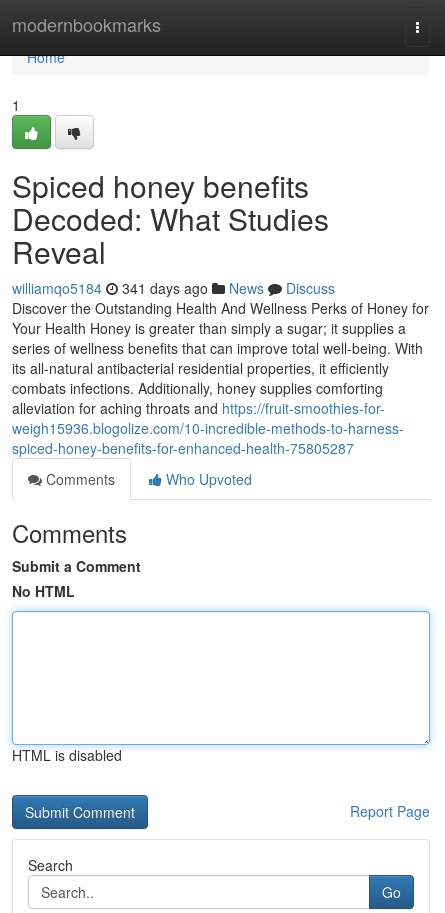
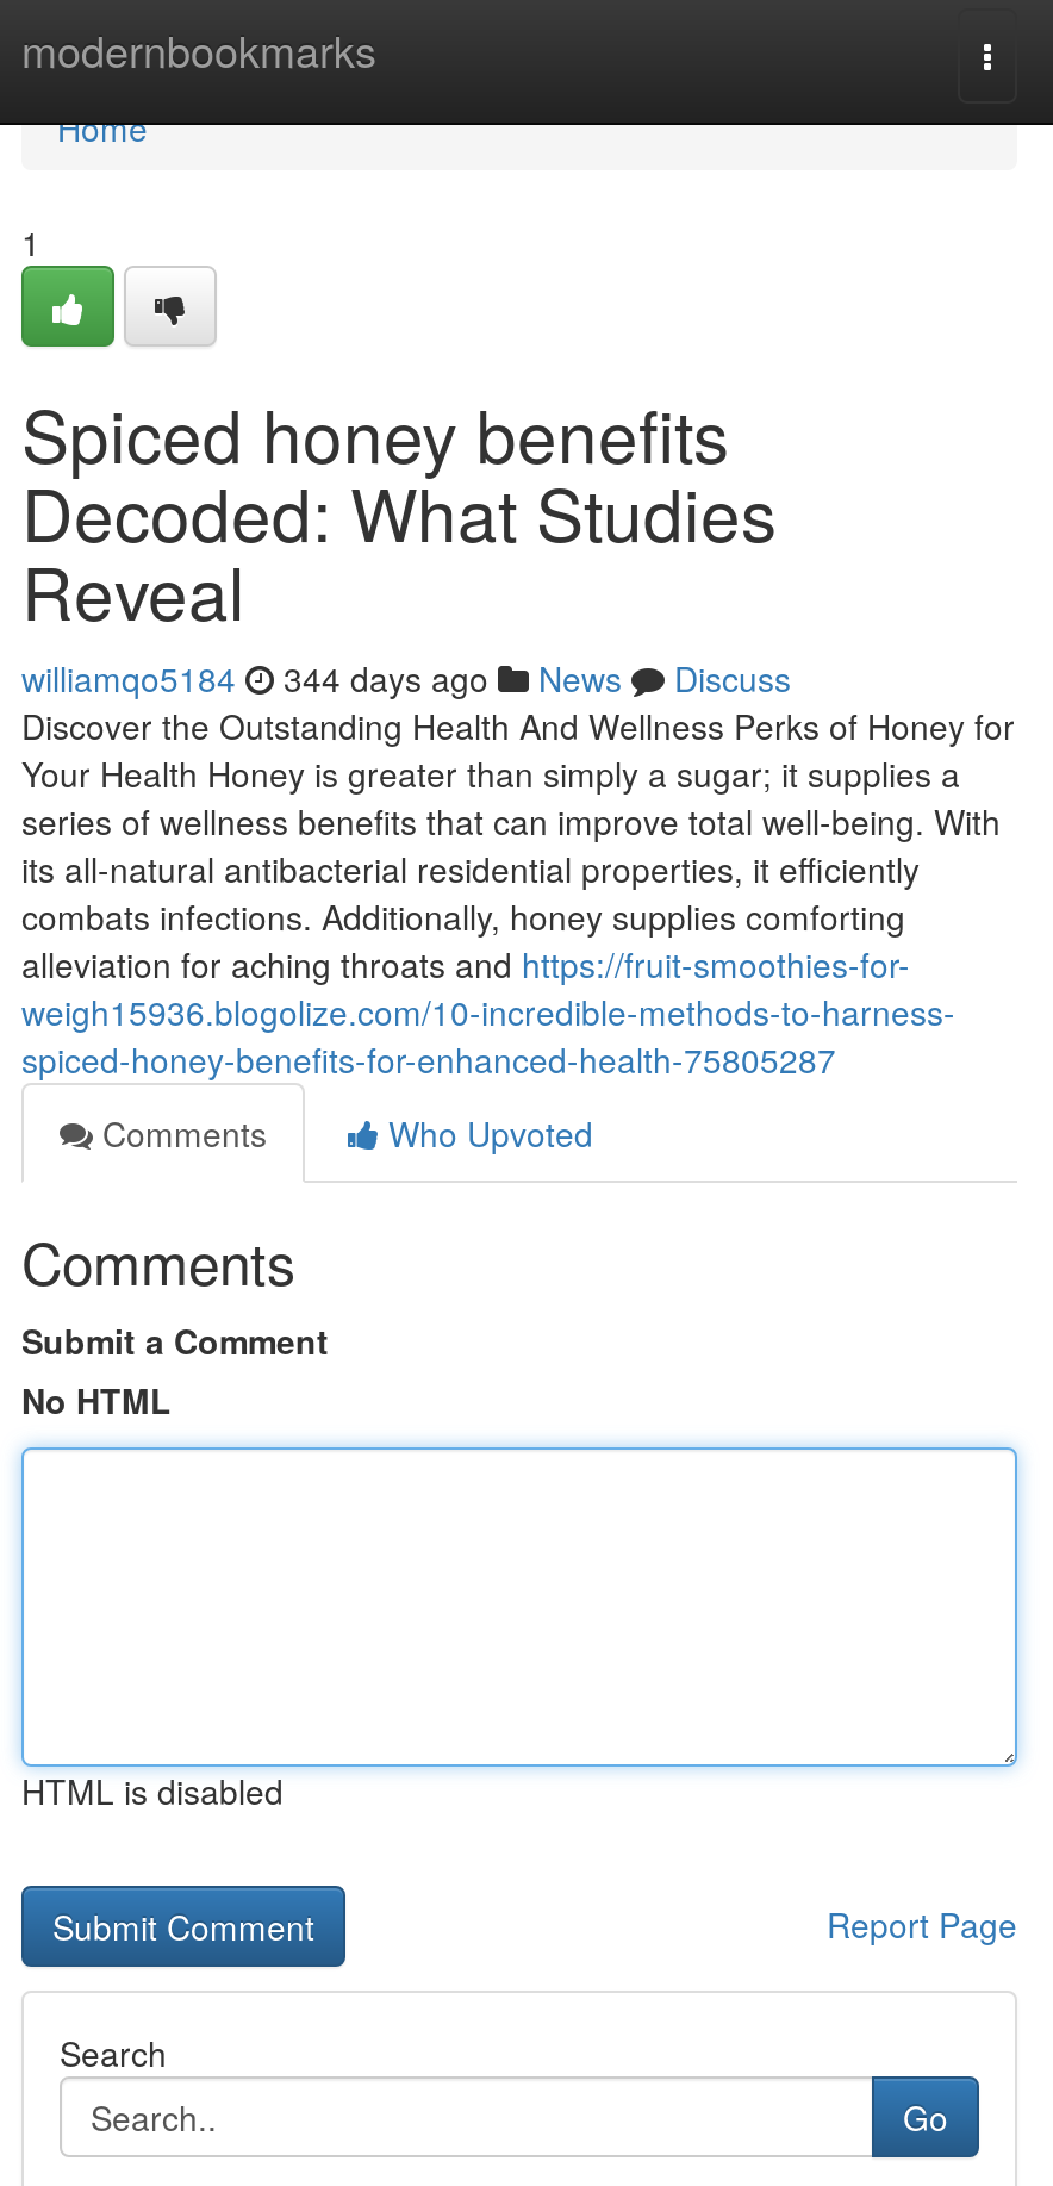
[12,278,335,298] williamqo5184 341 days ago News Discuss -> [21,654,791,702] williamqo5184 344 days ago News Discuss

